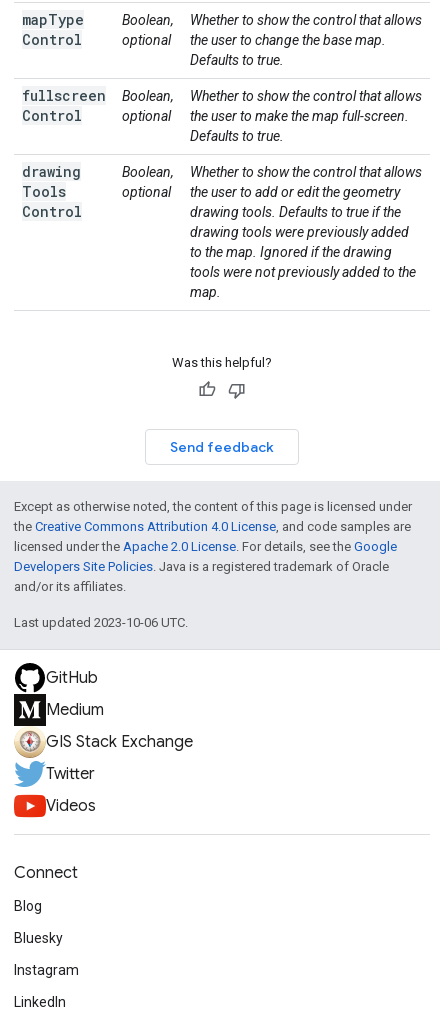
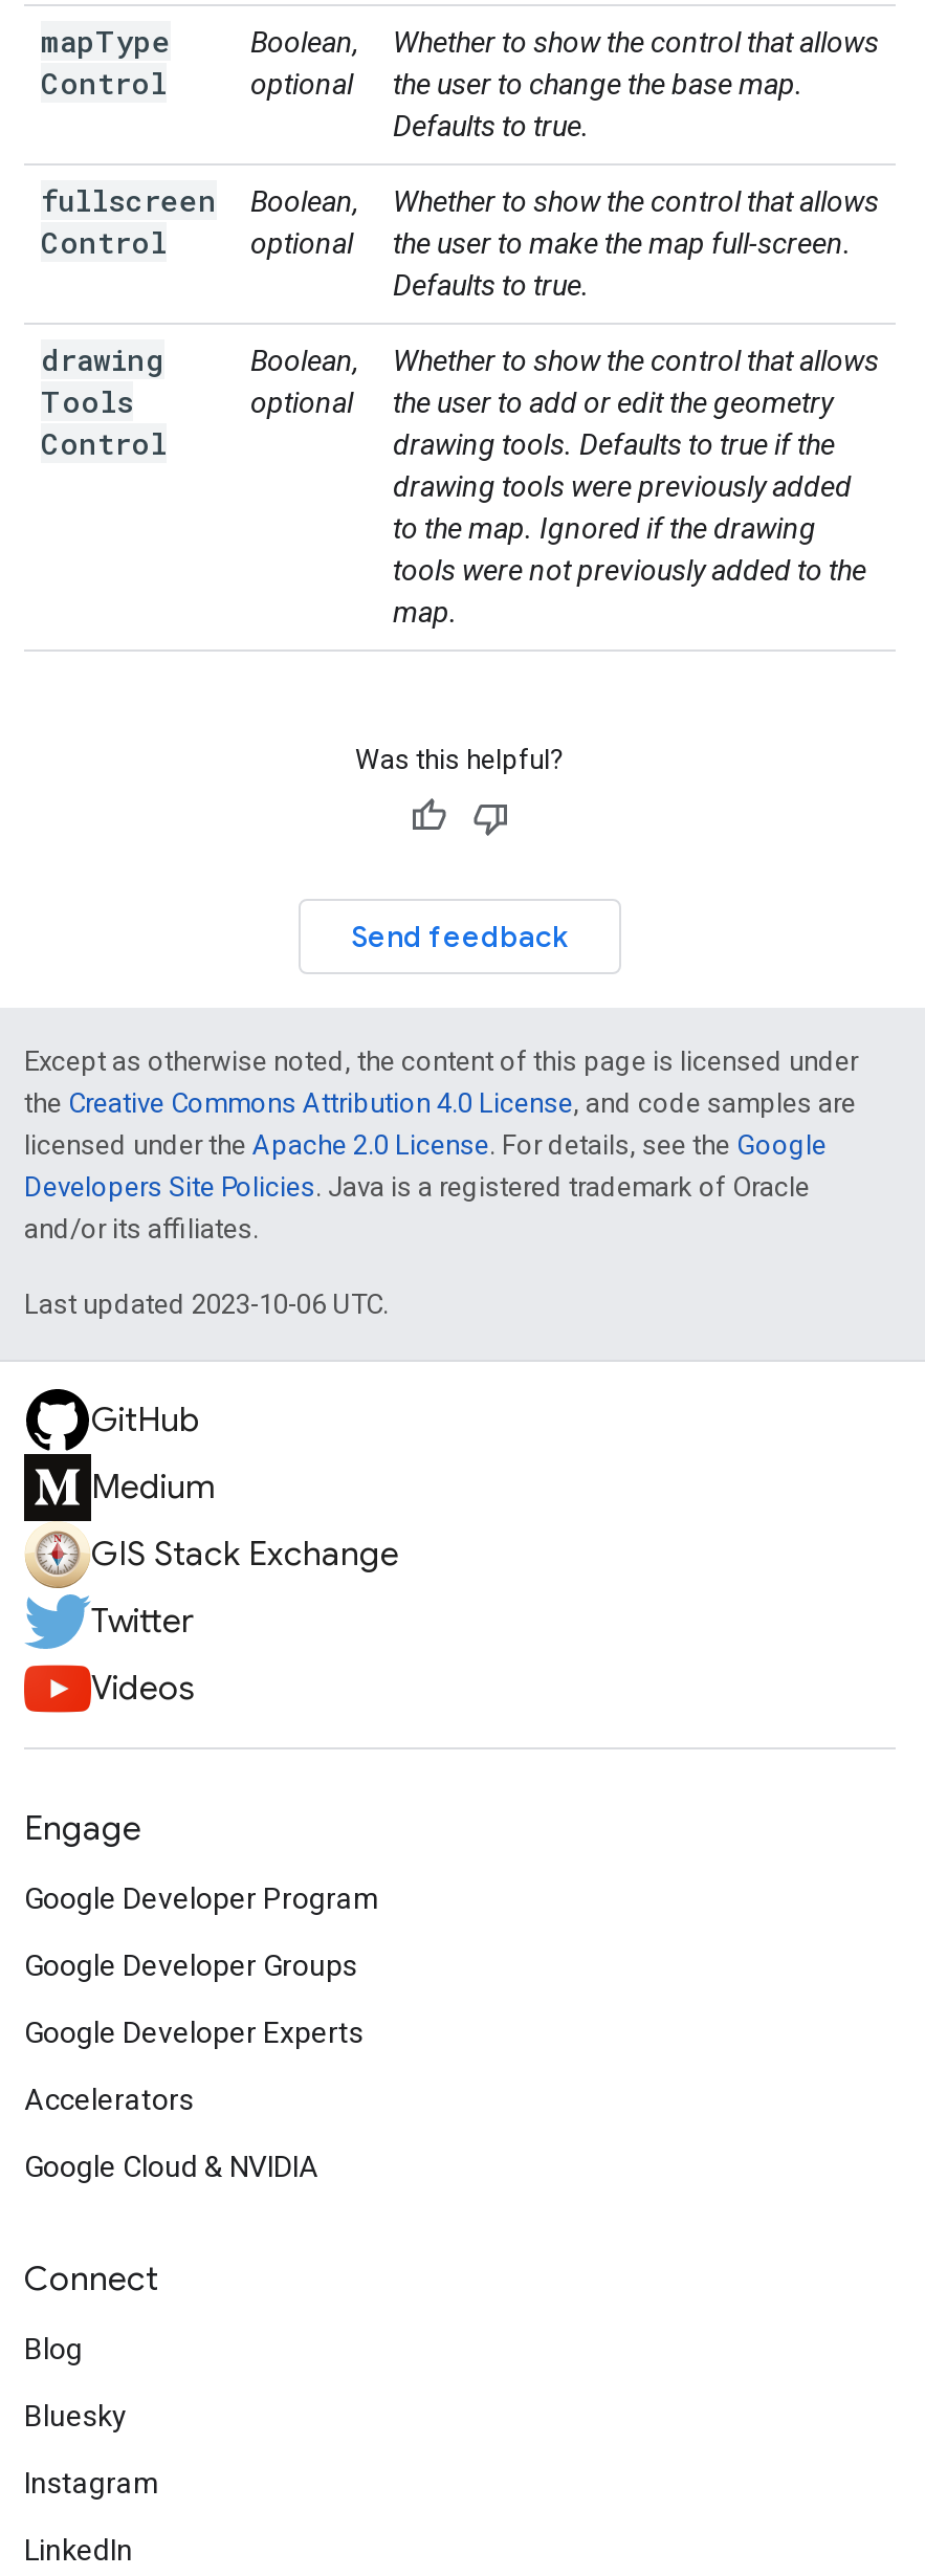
none -> [24,1808,380,2183] Engage | Google Developer Program | Google Developer Groups | Google Developer Experts | Accelerators | Google Cloud & NVIDIA

